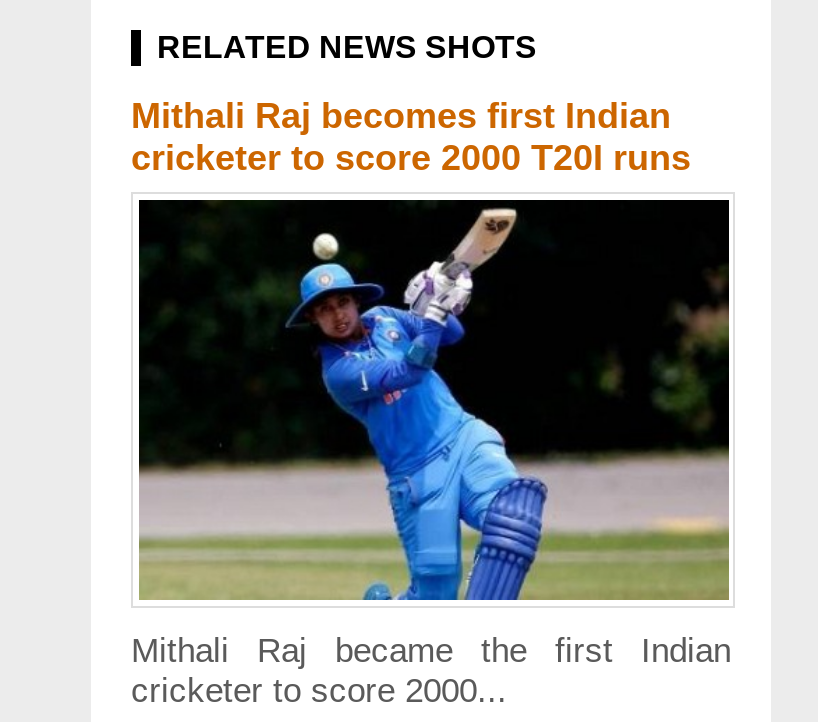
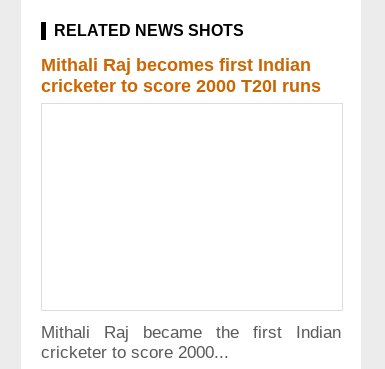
[137,198,731,602] [image] -> none

